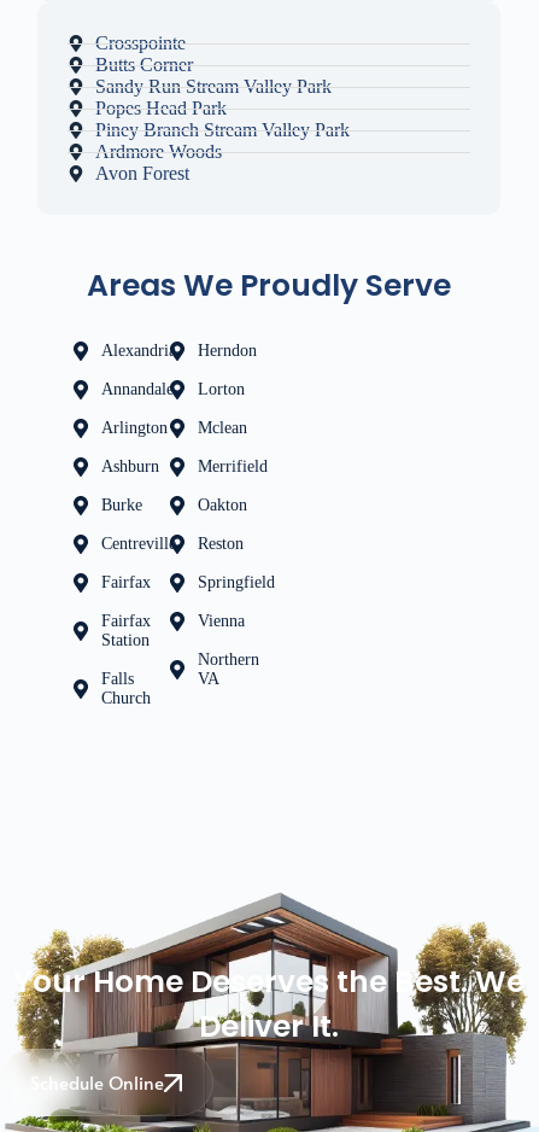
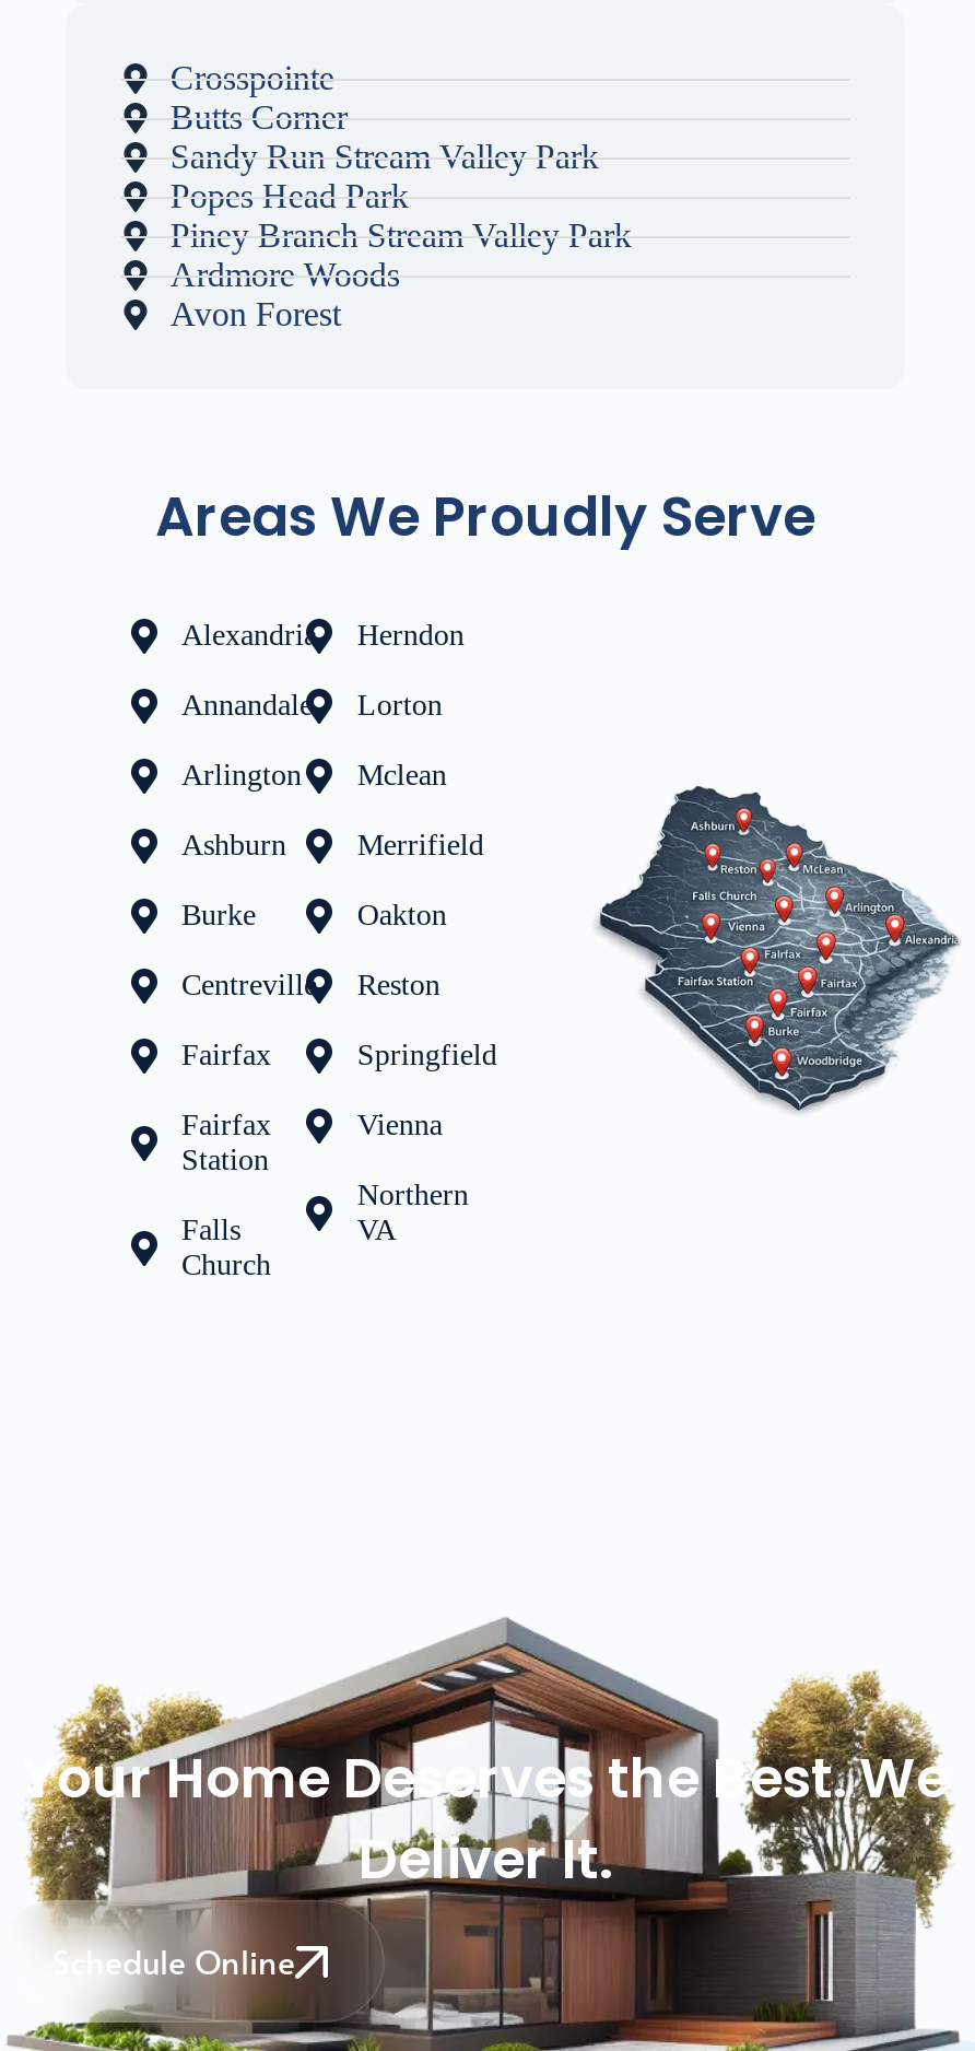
none -> [595,785,960,1113] [image]

